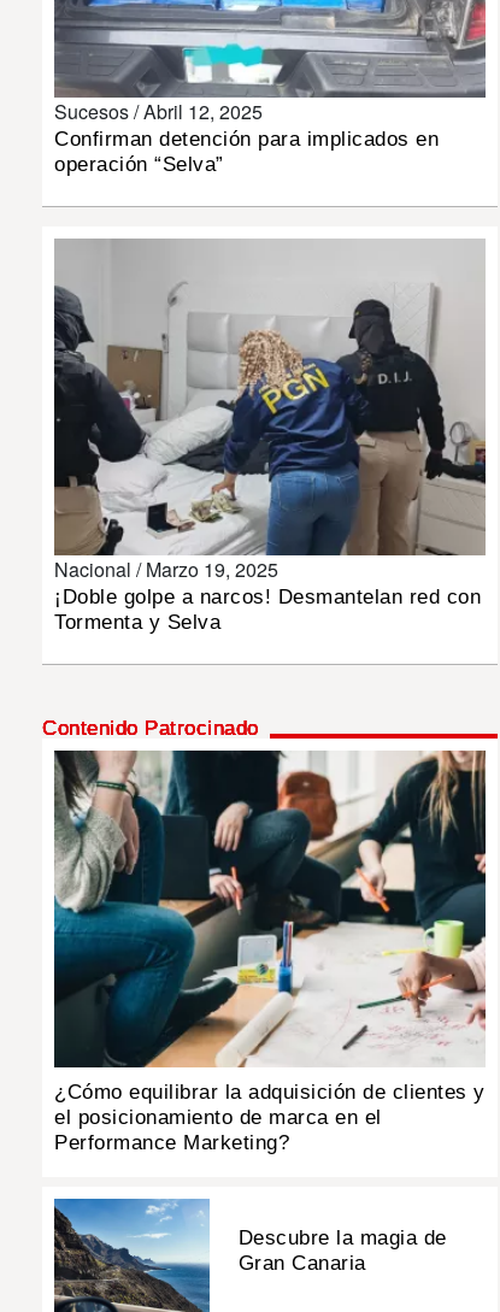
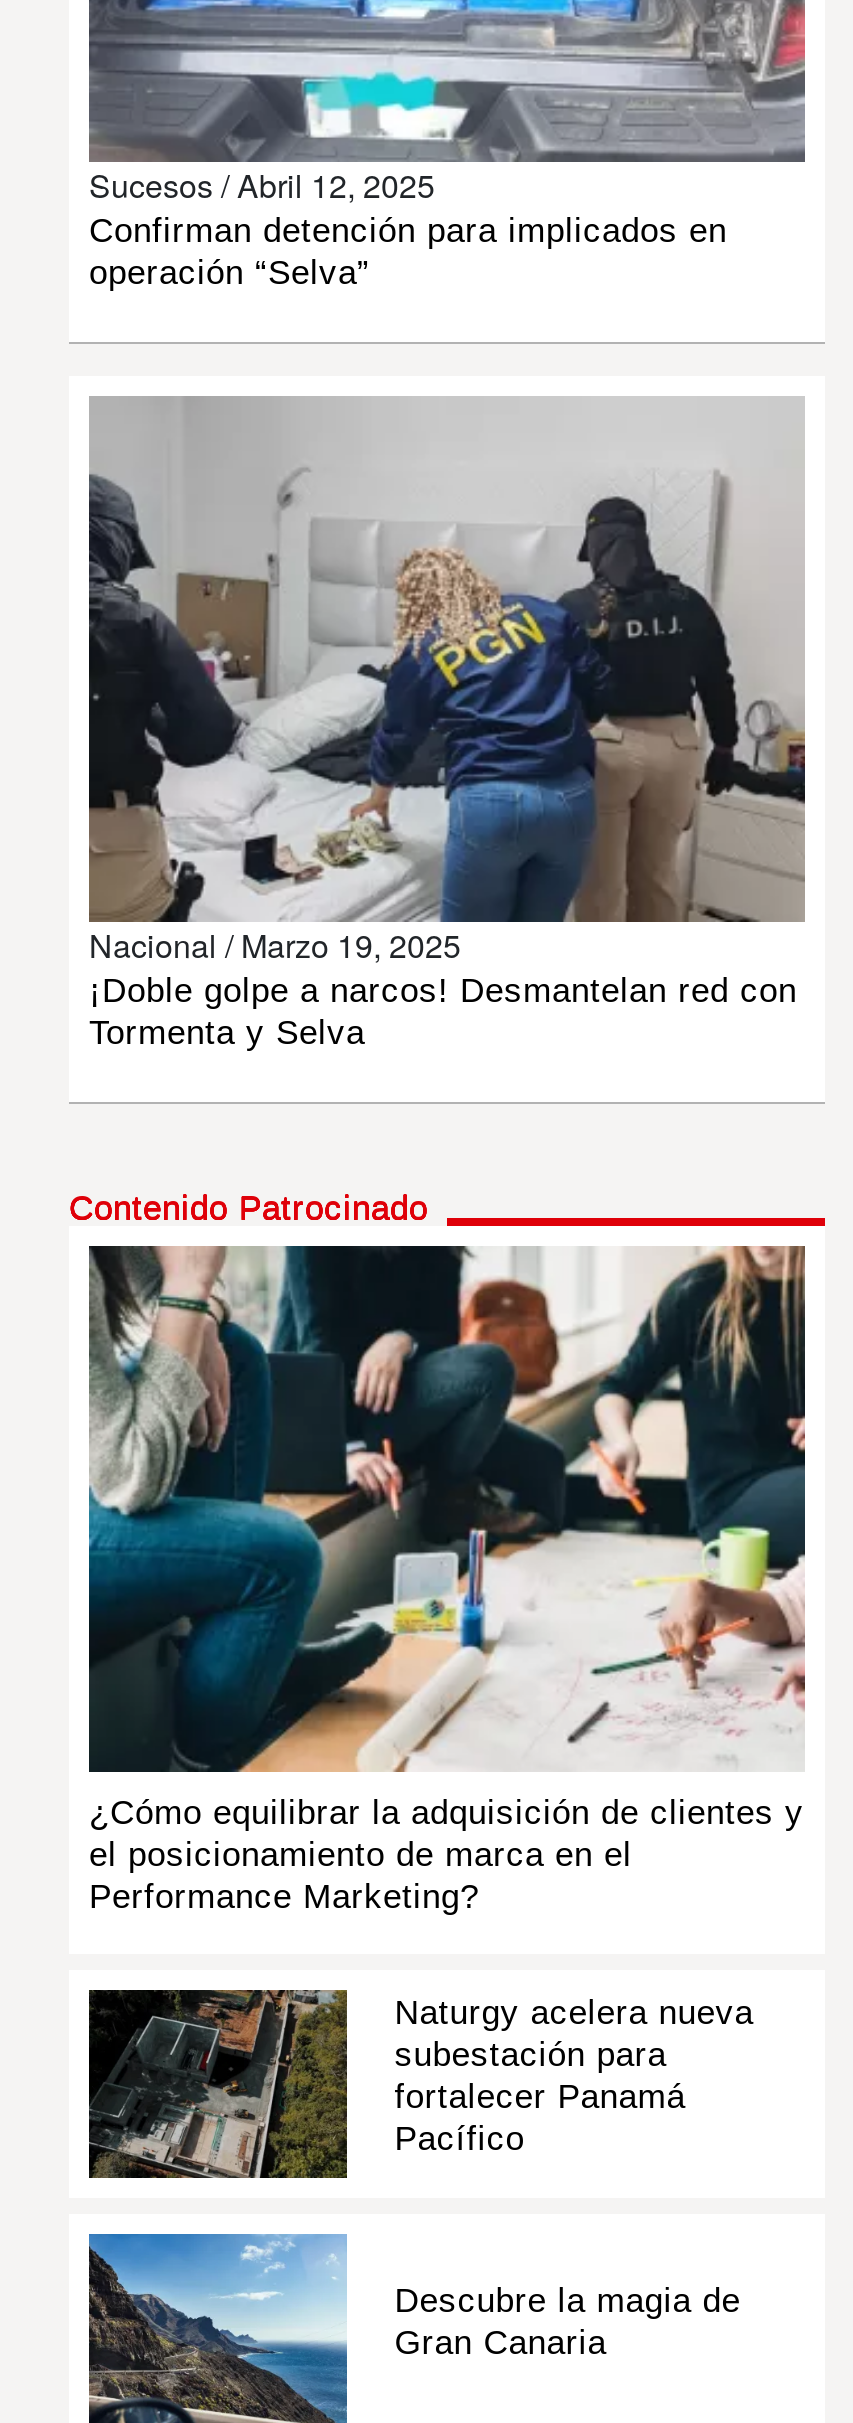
none -> [89,1988,754,2182] [image] | Naturgy acelera nueva | subestación para | fortalecer Panamá | Pacífico

